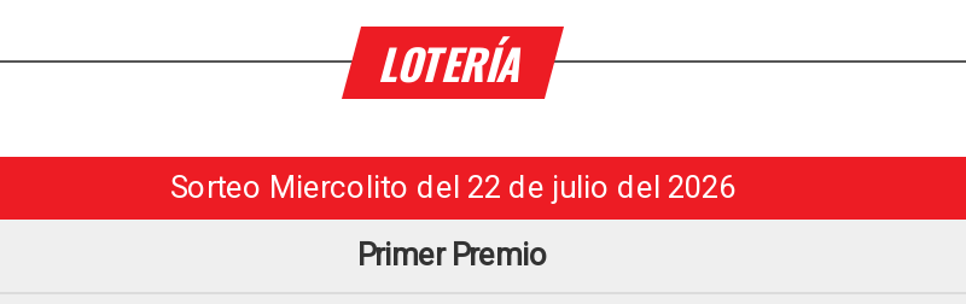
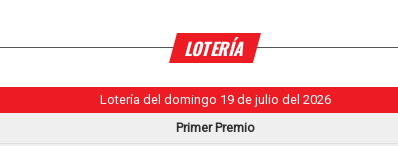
[170,170,735,207] Sorteo Miercolito del 22 de julio del 2026 -> [99,92,330,107] Lotería del domingo 19 de julio del 2026

